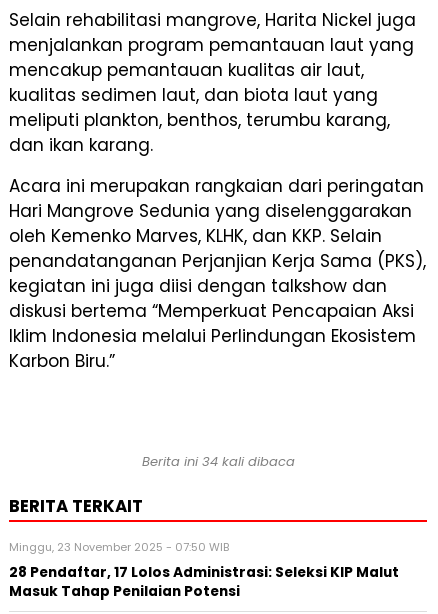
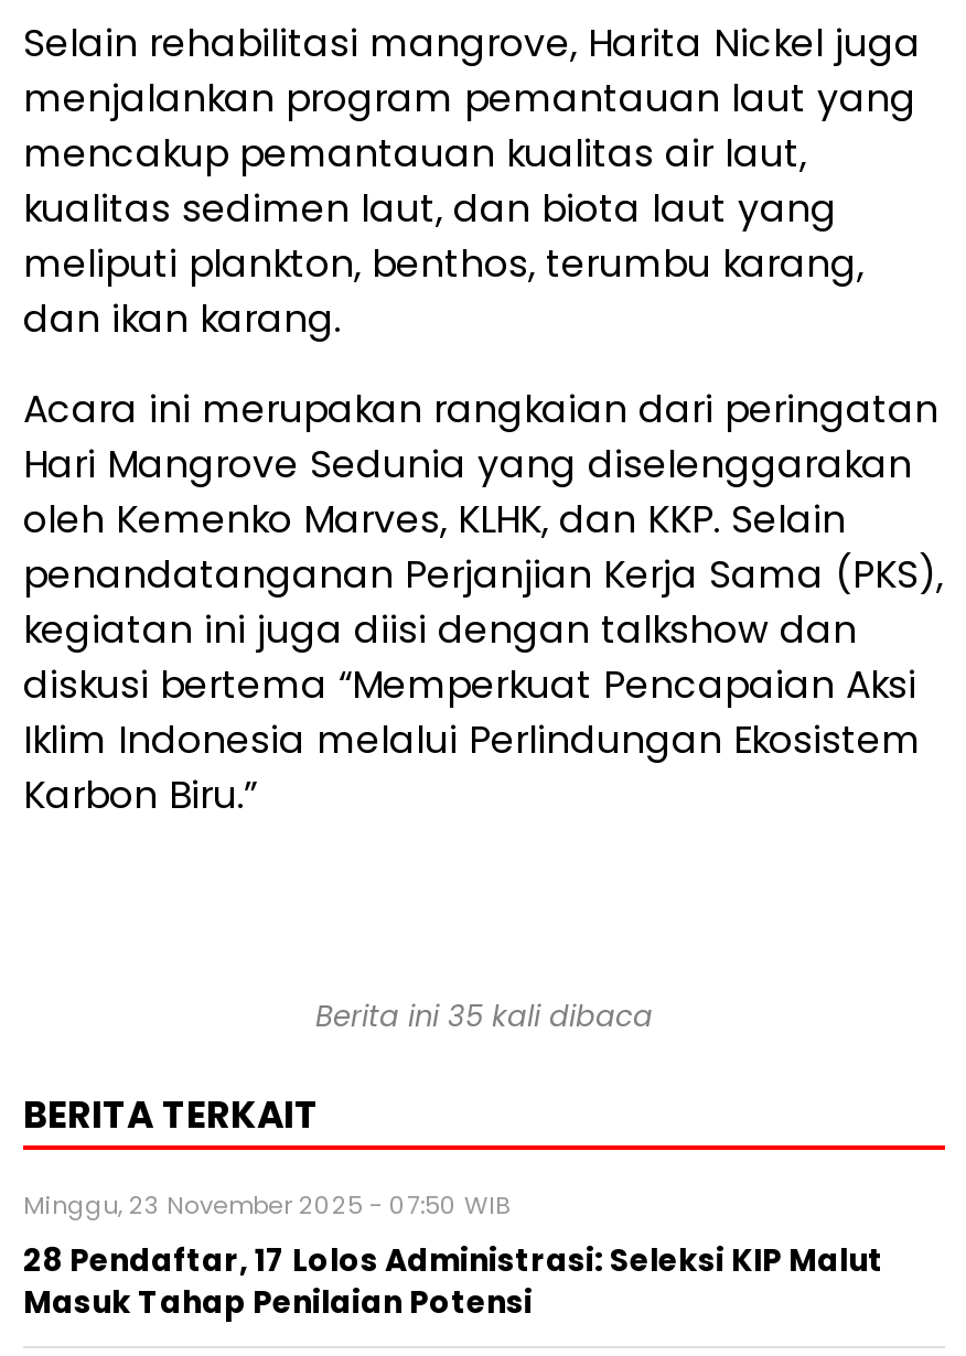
[141,452,294,471] Berita ini 34 kali dibaca -> [315,996,653,1038] Berita ini 35 kali dibaca

